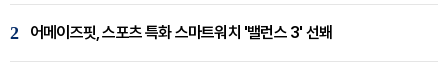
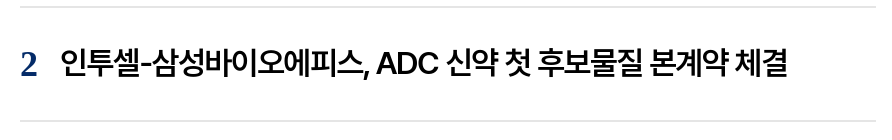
[30,23,332,42] 어메이즈핏, 스포츠 특화 스마트워치 '밸런스 3' 선봬 -> [60,44,788,82] 인투셀-삼성바이오에피스, ADC 신약 첫 후보물질 본계약 체결

